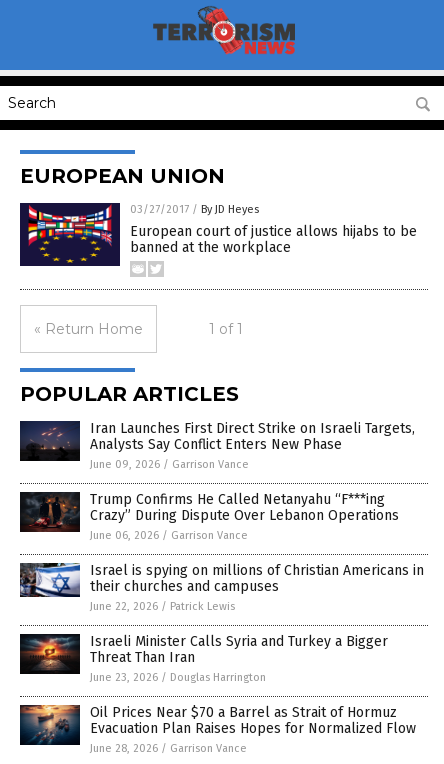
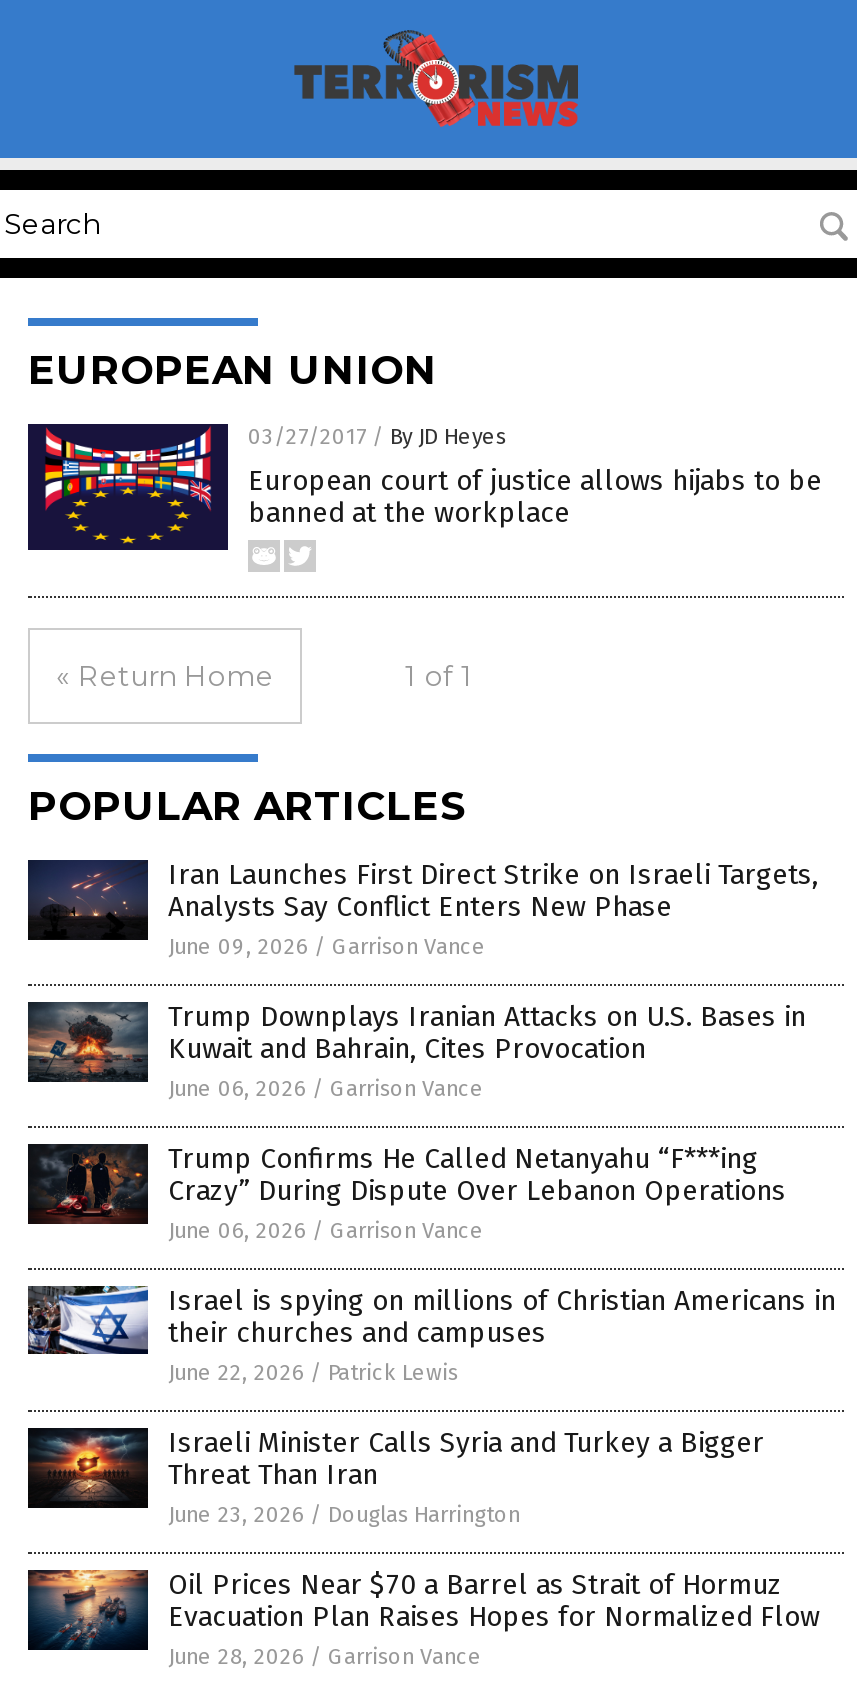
none -> [26,1000,806,1102] [image] | Trump Downplays Iranian Attacks on U.S. Bases in | Kuwait and Bahrain, Cites Provocation | June 06, 2026 / Garrison Vance

